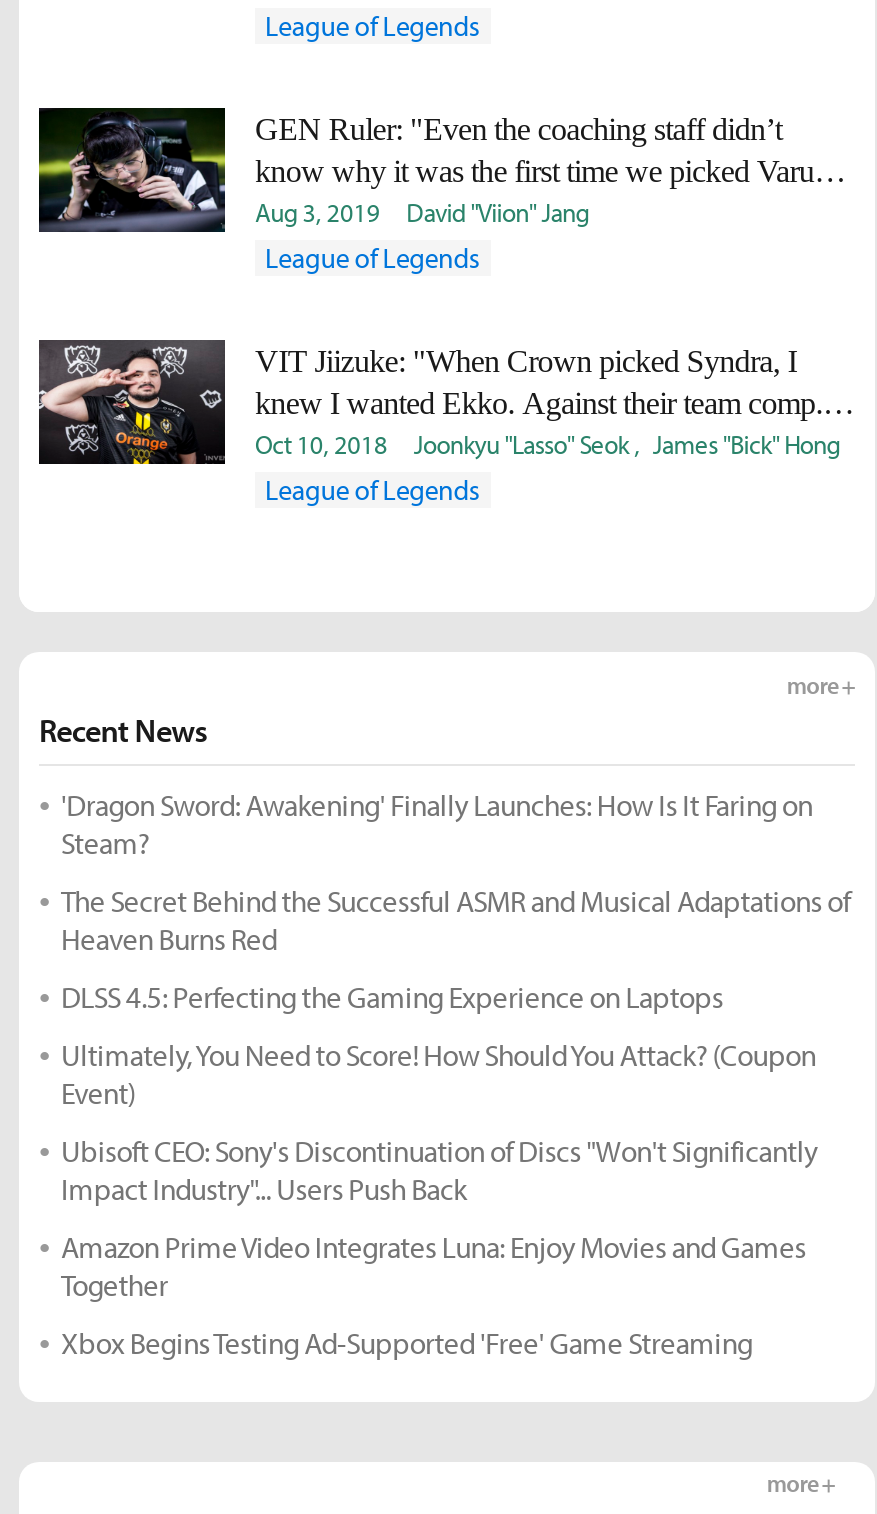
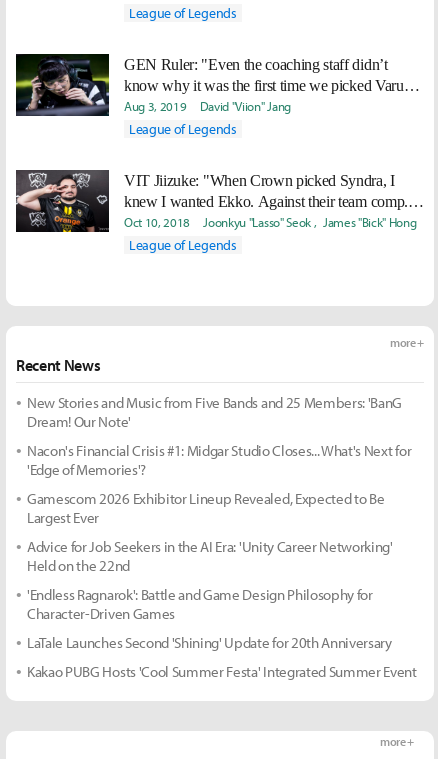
[61,786,813,862] 'Dragon Sword: Awakening' Finally Launches: How Is It Faring on | Steam? -> [27,393,402,431] New Stories and Music from Five Bands and 25 Members: 'BanG | Dream! Our Note'
[61,882,850,958] The Secret Behind the Successful ASMR and Musical Adaptations of | Heaven Burns Red -> [27,441,411,479] Nacon's Financial Crisis #1: Midgar Studio Closes... What's Next for | 'Edge of Memories'?
[61,978,723,1016] DLSS 4.5: Perfecting the Gaming Experience on Laptops -> [27,489,384,527] Gamescom 2026 Exhibitor Lineup Revealed, Expected to Be | Largest Ever
[61,1036,816,1112] Ultimately, You Need to Score! How Should You Attack? (Coupon | Event) -> [27,537,393,575] Advice for Job Seekers in the AI Era: 'Unity Career Networking' | Held on the 22nd
[61,1132,817,1208] Ubisoft CEO: Sony's Discontinuation of Discs "Won't Significantly | Impact Industry"... Users Push Back -> [27,585,373,623] 'Endless Ragnarok': Battle and Game Design Philosophy for | Character-Driven Games
[61,1228,806,1304] Amazon Prime Video Integrates Luna: Enjoy Movies and Games | Together -> [27,633,392,652] LaTale Launches Second 'Shining' Update for 20th Anniversary
[61,1324,752,1362] Xbox Begins Testing Ad-Supported 'Free' Game Streaming -> [27,662,417,681] Kakao PUBG Hosts 'Cool Summer Festa' Integrated Summer Event

